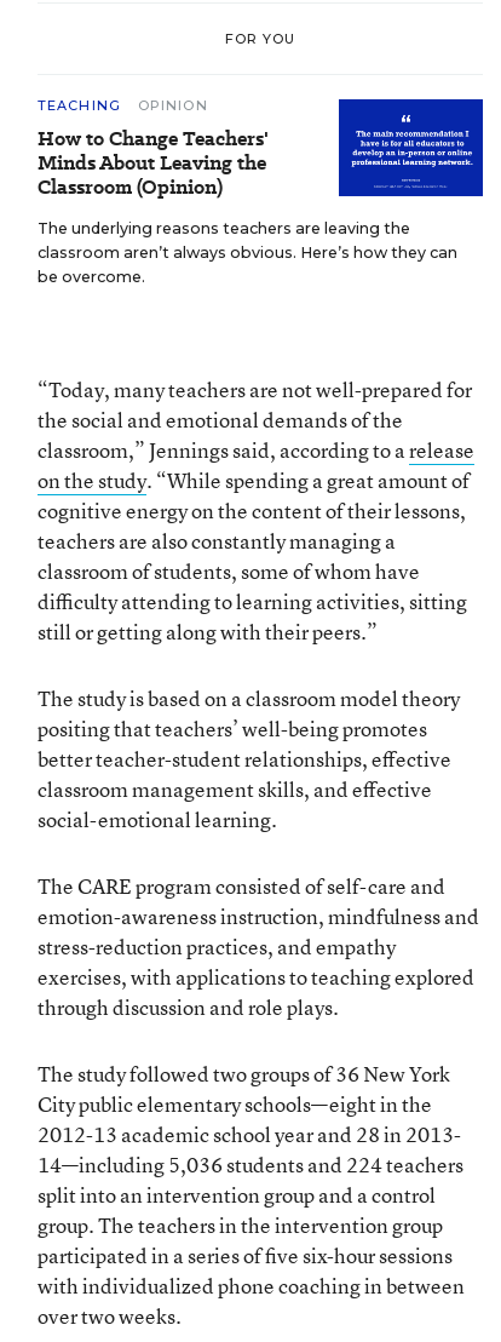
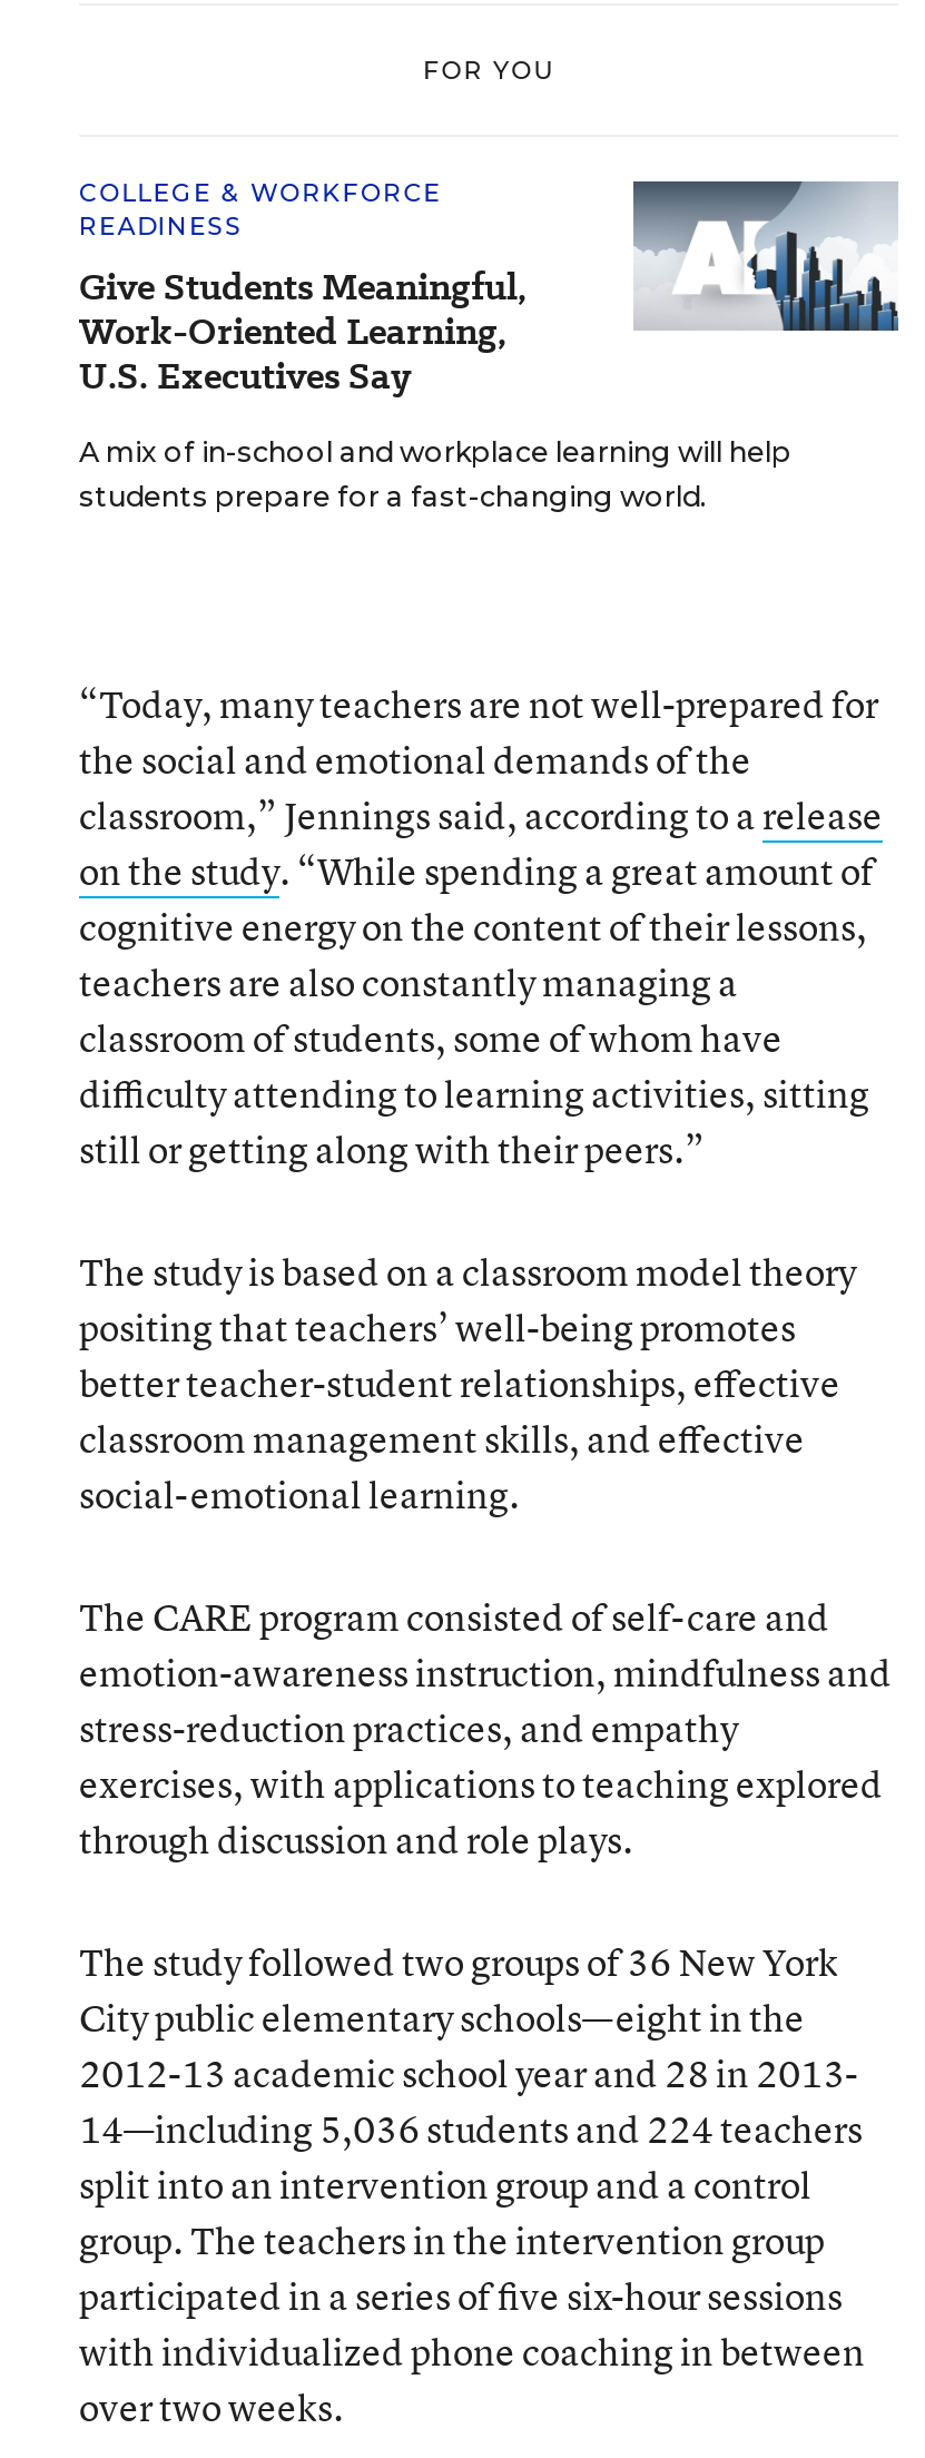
[38,97,269,201] TEACHING | OPINION | How to Change Teachers' | Minds About Leaving the | Classroom (Opinion) -> [79,177,527,402] COLLEGE & WORKFORCE | READINESS | Give Students Meaningful, | Work-Oriented Learning, | U.S. Executives Say
[38,98,484,286] [image] | The underlying reasons teachers are leaving the | classroom aren’t always obvious. Here’s how they can | be overcome. -> [79,179,901,513] [image] | A mix of in-school and workplace learning will help | students prepare for a fast-changing world.

